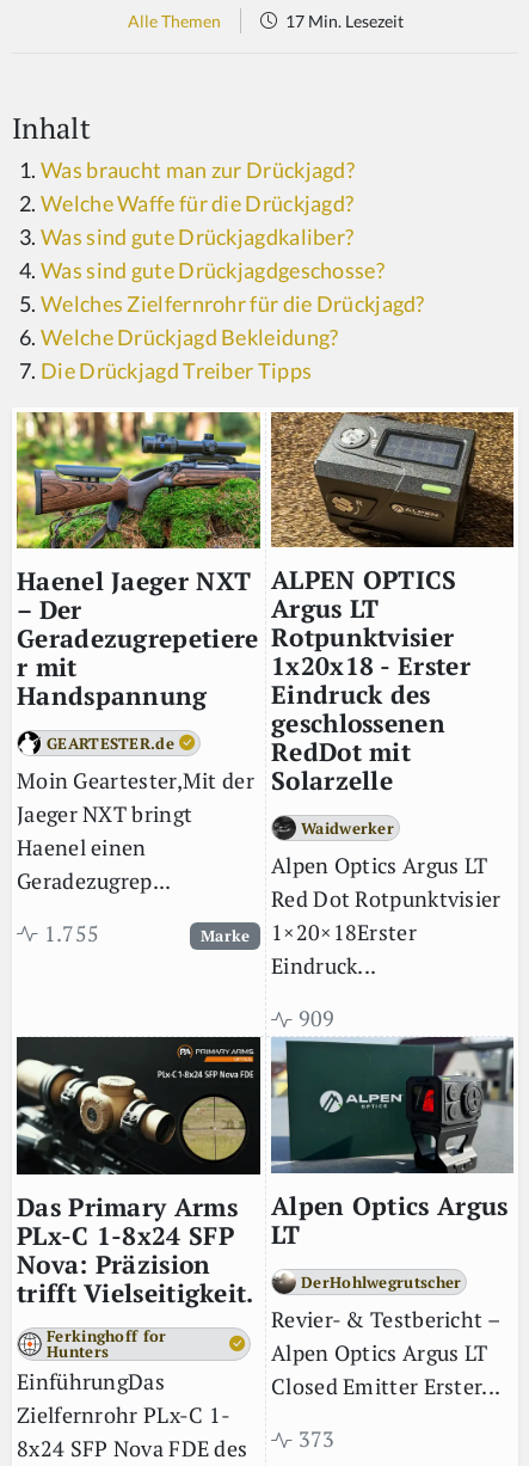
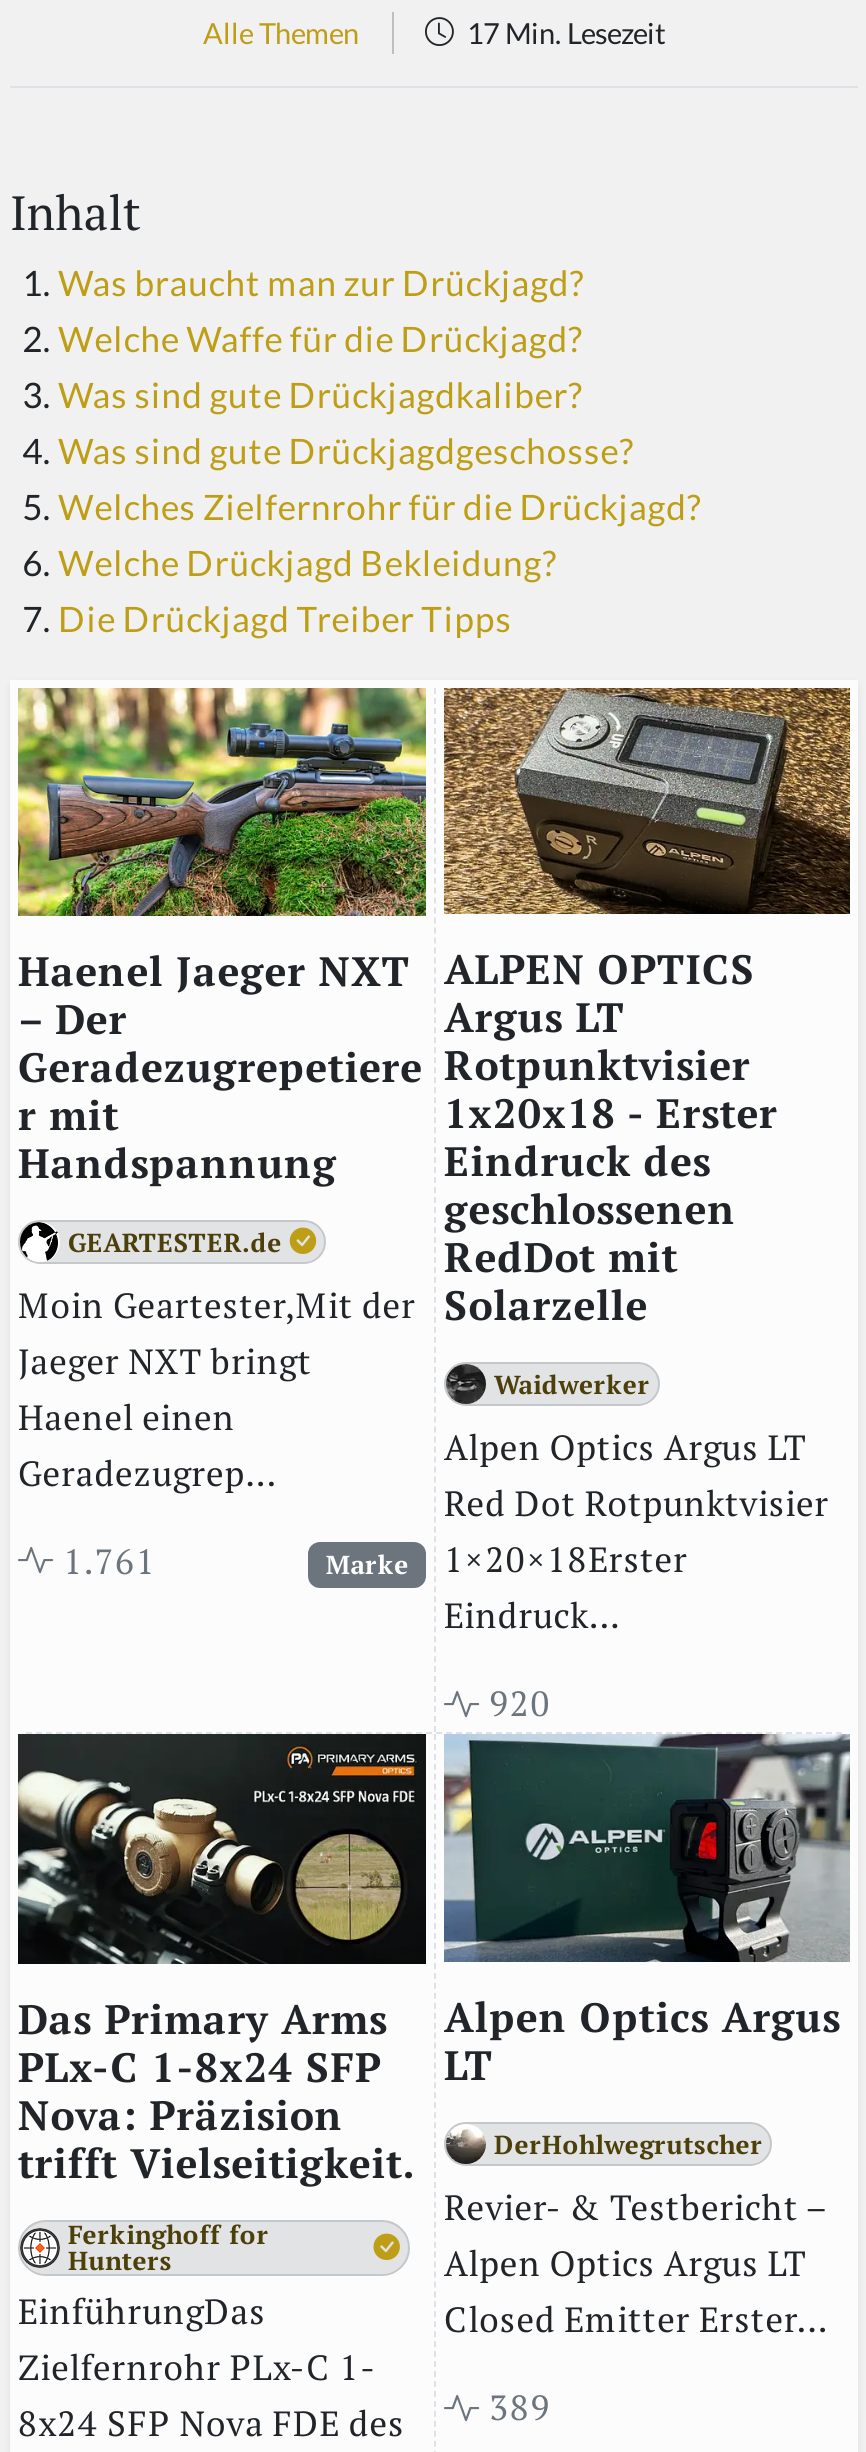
[39,920,99,947] 1.755 -> [55,1538,156,1584] 1.761
[293,1005,335,1033] 909 -> [481,1681,551,1727] 920
[17,1426,335,1462] 8x24 SFP Nova FDE des 373 -> [18,2385,551,2446] 8x24 SFP Nova FDE des 389

